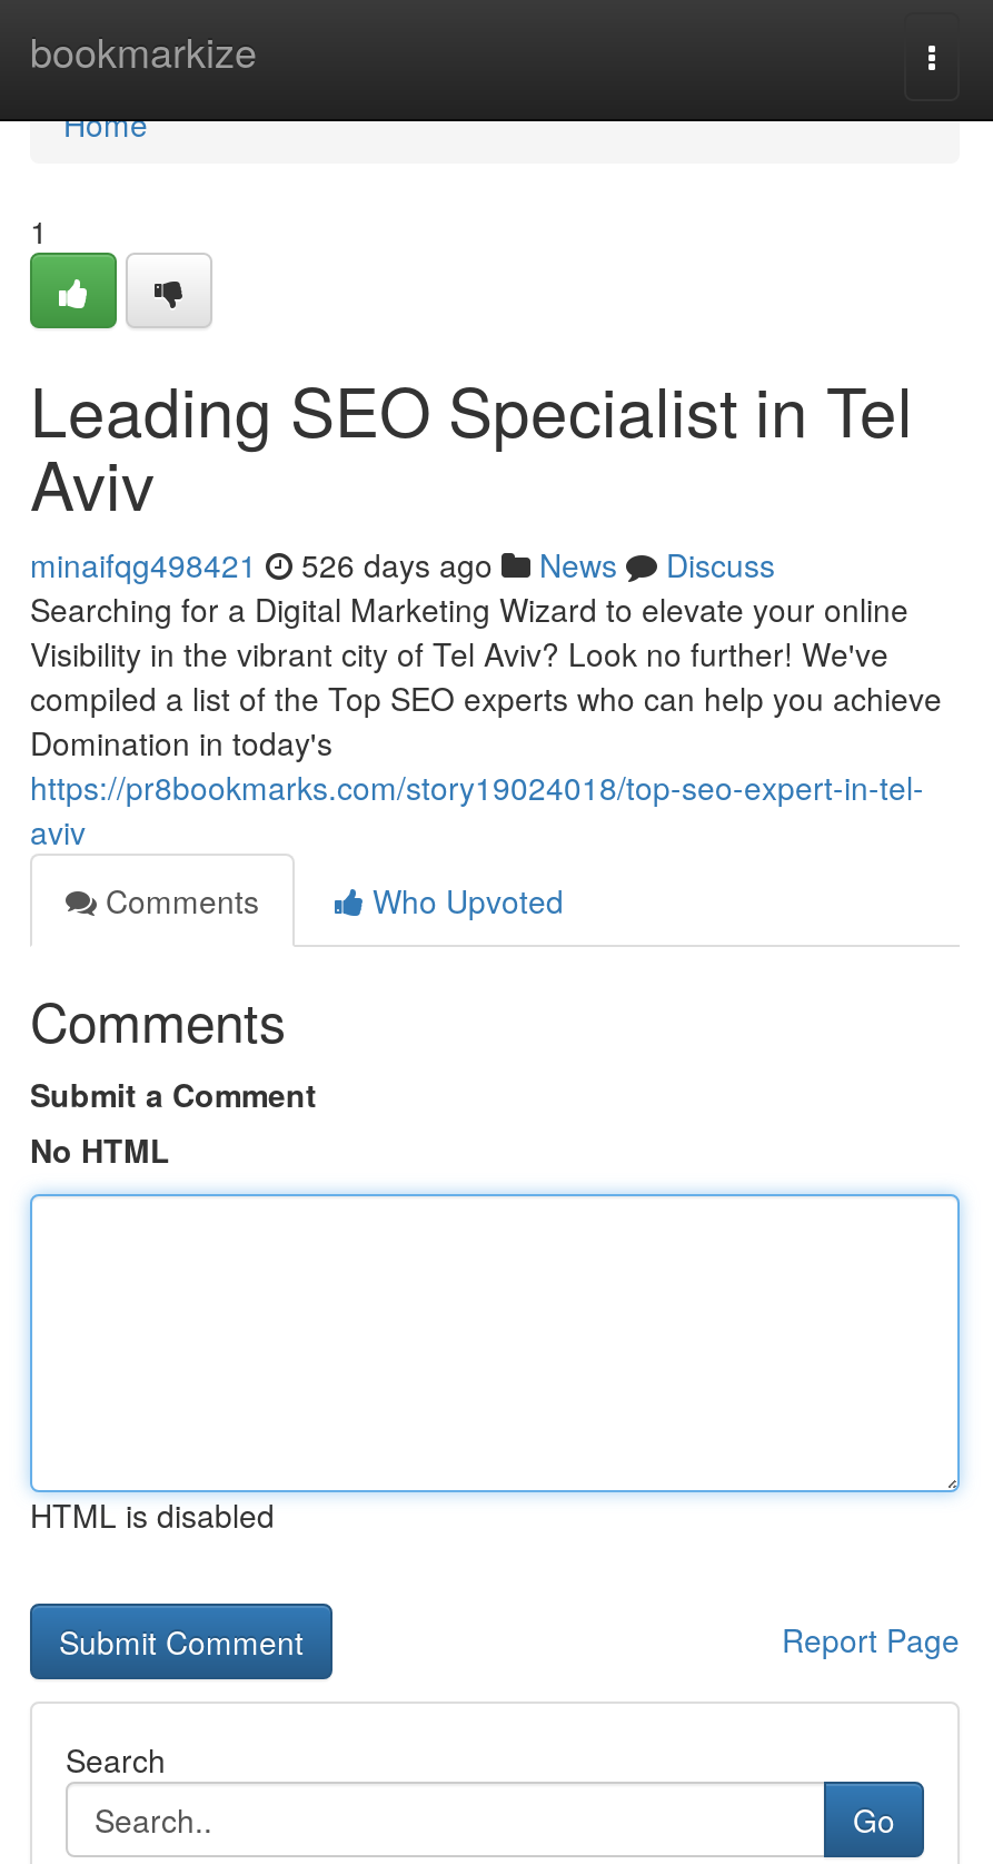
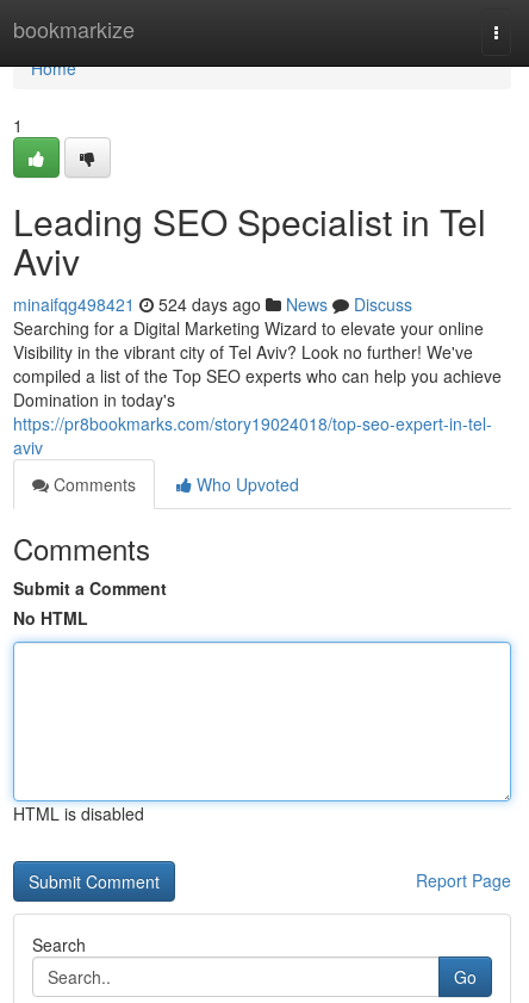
[30,542,775,586] minaifqg498421 526 days ago News Discuss -> [13,292,412,316] minaifqg498421 524 days ago News Discuss

